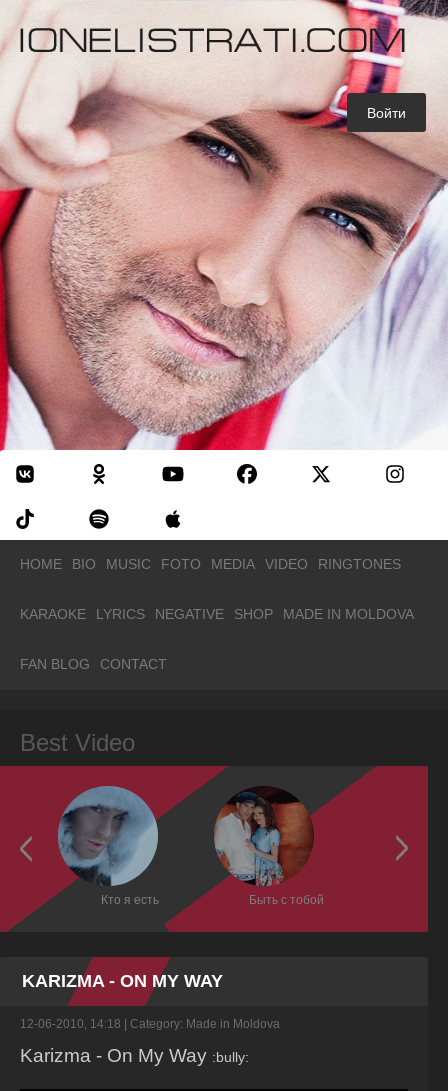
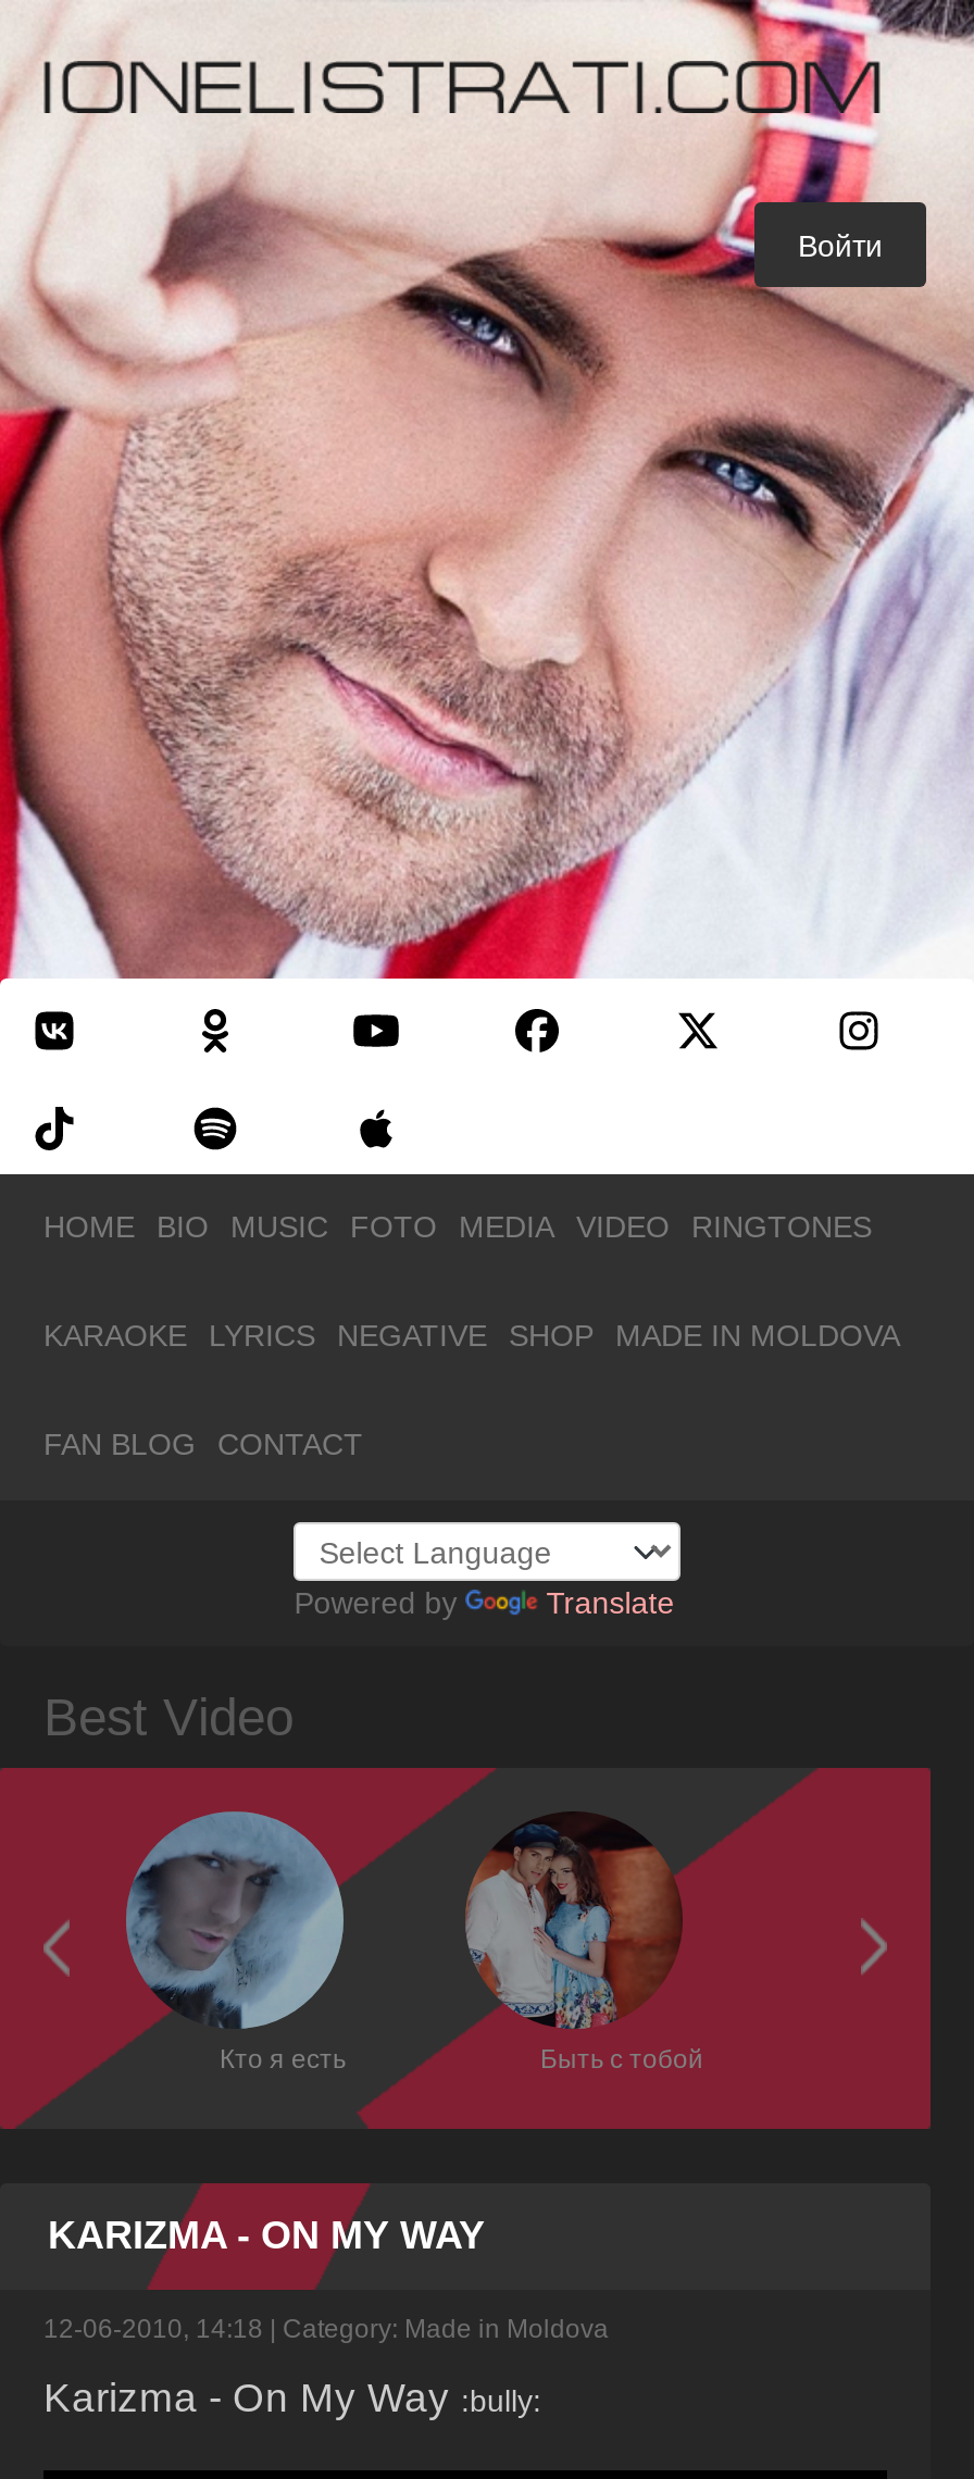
none -> [294,1585,674,1620] Powered by | Translate

